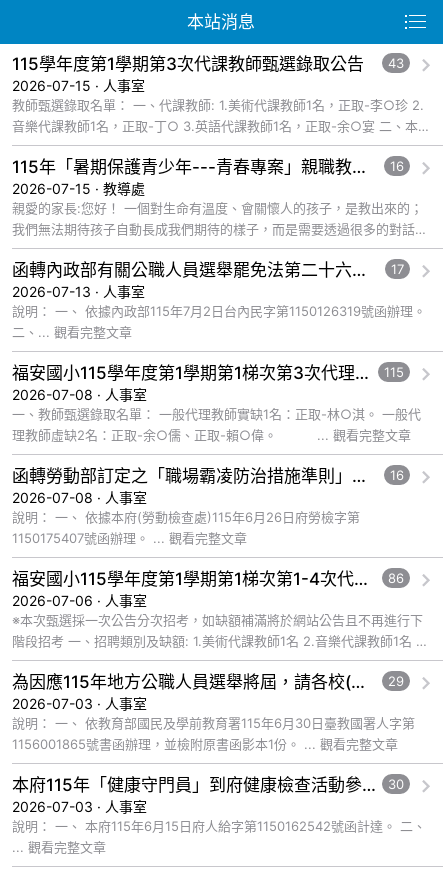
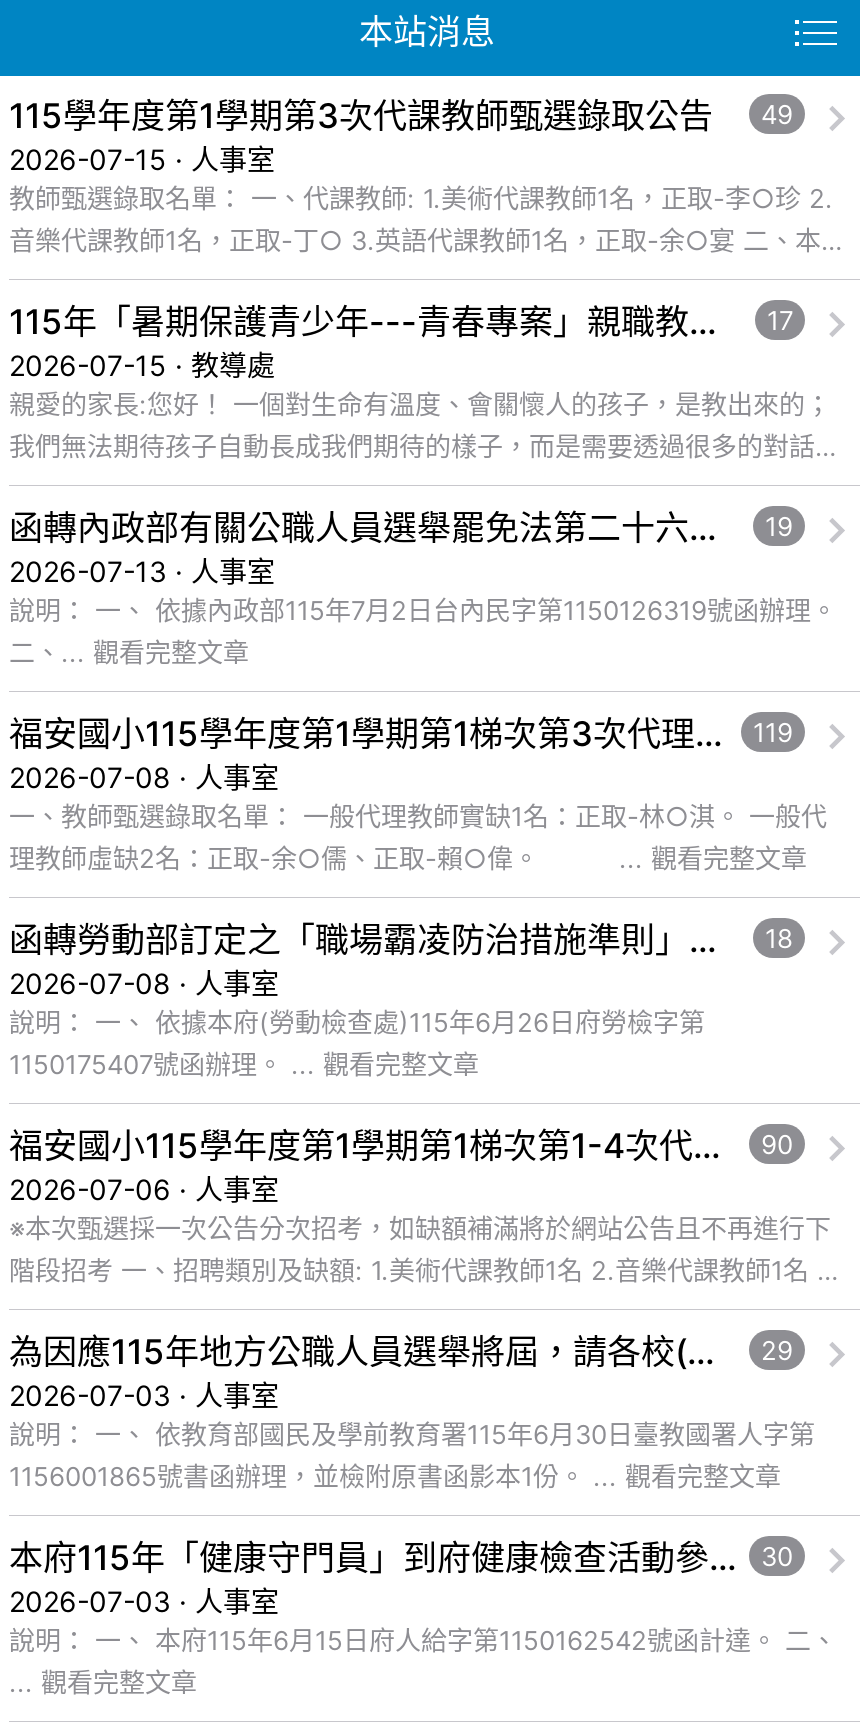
[12,54,404,74] 115學年度第1學期第3次代課教師甄選錄取公告 43 -> [9,96,793,136] 115學年度第1學期第3次代課教師甄選錄取公告 49
[390,158,404,174] 16 -> [767,304,793,336] 17
[391,261,404,277] 17 -> [765,510,793,542] 19
[384,364,404,380] 115 -> [753,716,793,748] 119
[390,467,404,483] 16 -> [765,922,793,954] 18
[388,570,404,586] 86 -> [761,1128,793,1160] 90

